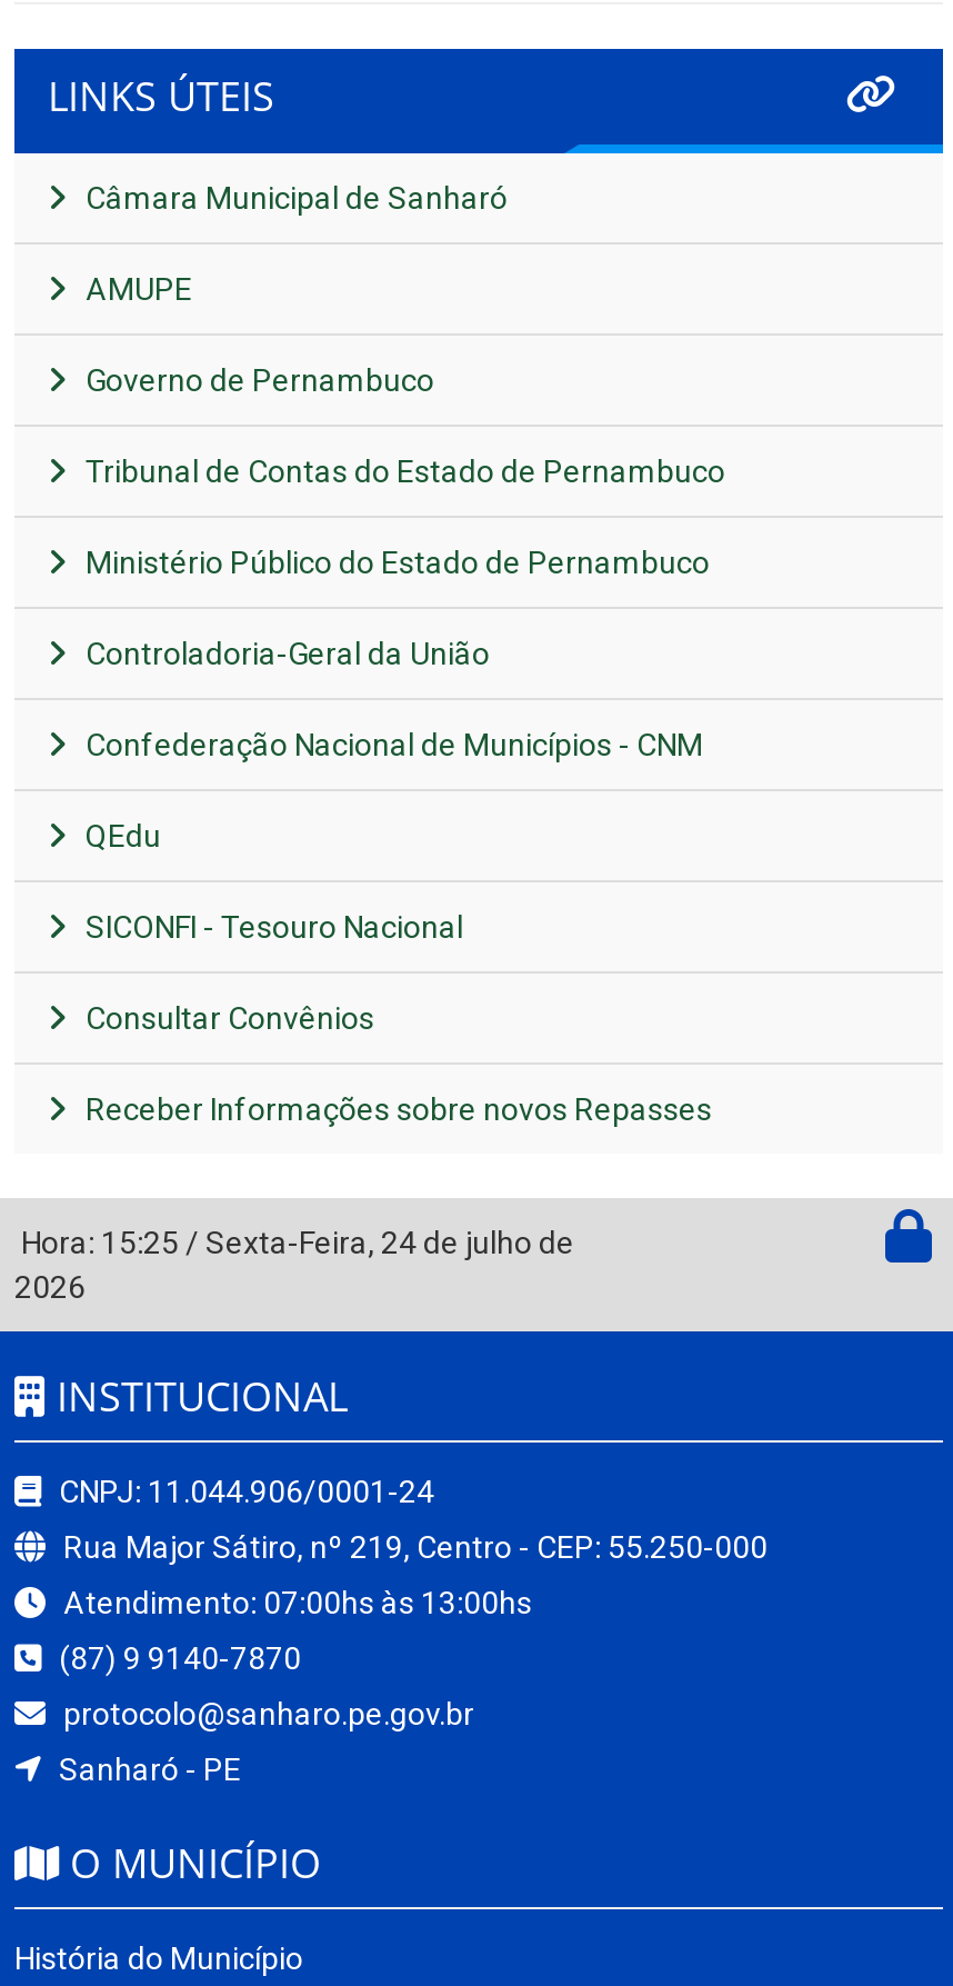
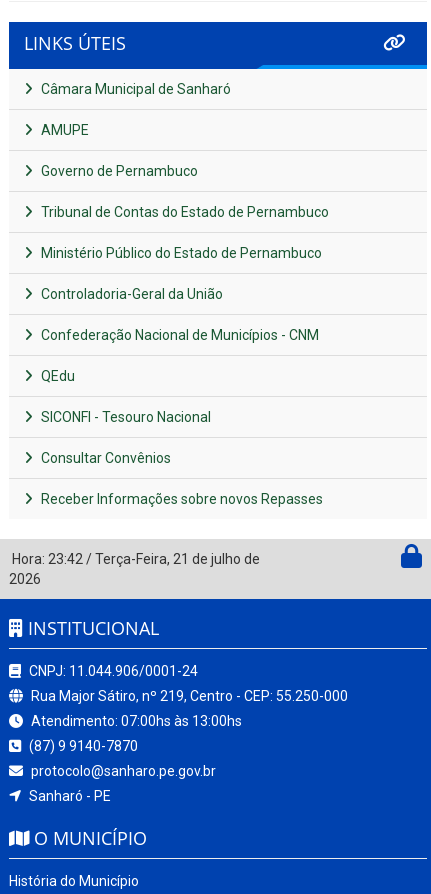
[14,1225,574,1260] Hora: 15:25 / Sexta-Feira, 24 de julho de -> [9,551,260,567] Hora: 23:42 / Terça-Feira, 21 de julho de

